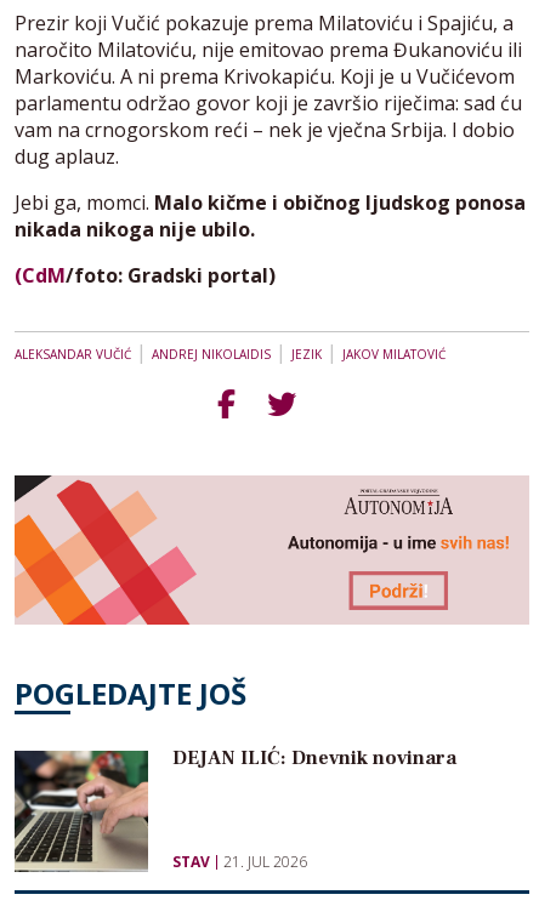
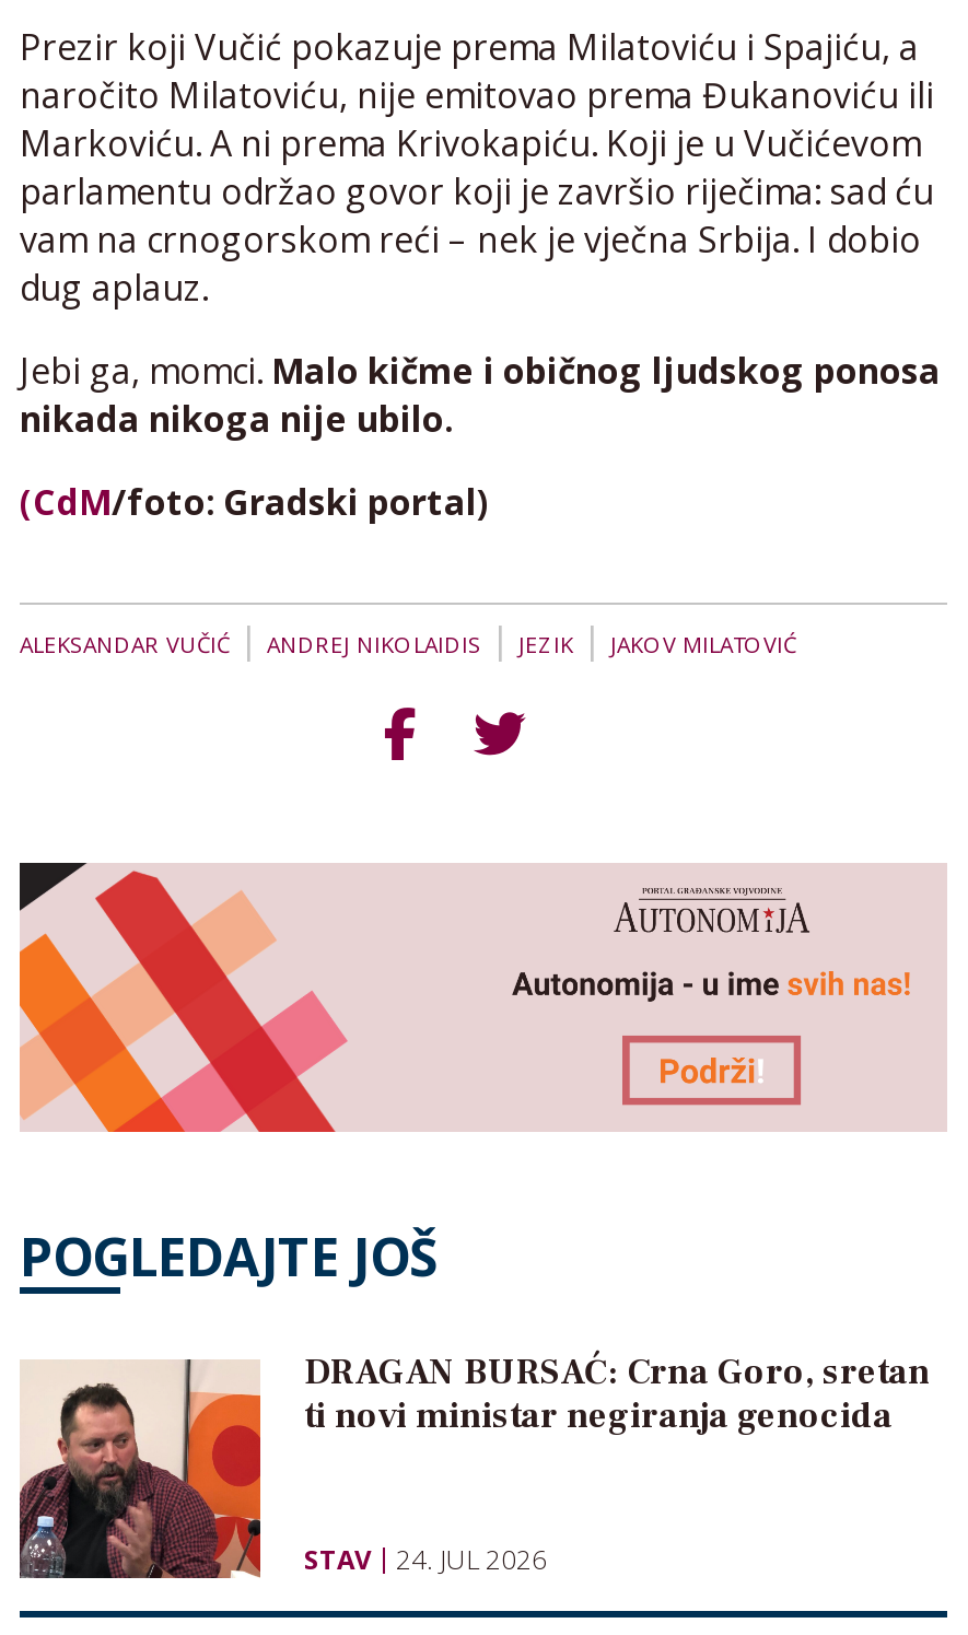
[13,746,456,872] [image] | DEJAN ILIĆ: Dnevnik novinara -> [18,1350,930,1578] [image] | DRAGAN BURSAĆ: Crna Goro, sretan | ti novi ministar negiranja genocida
[172,851,307,872] STAV 21. JUL 2026 -> [304,1540,547,1577] STAV 24. JUL 2026

